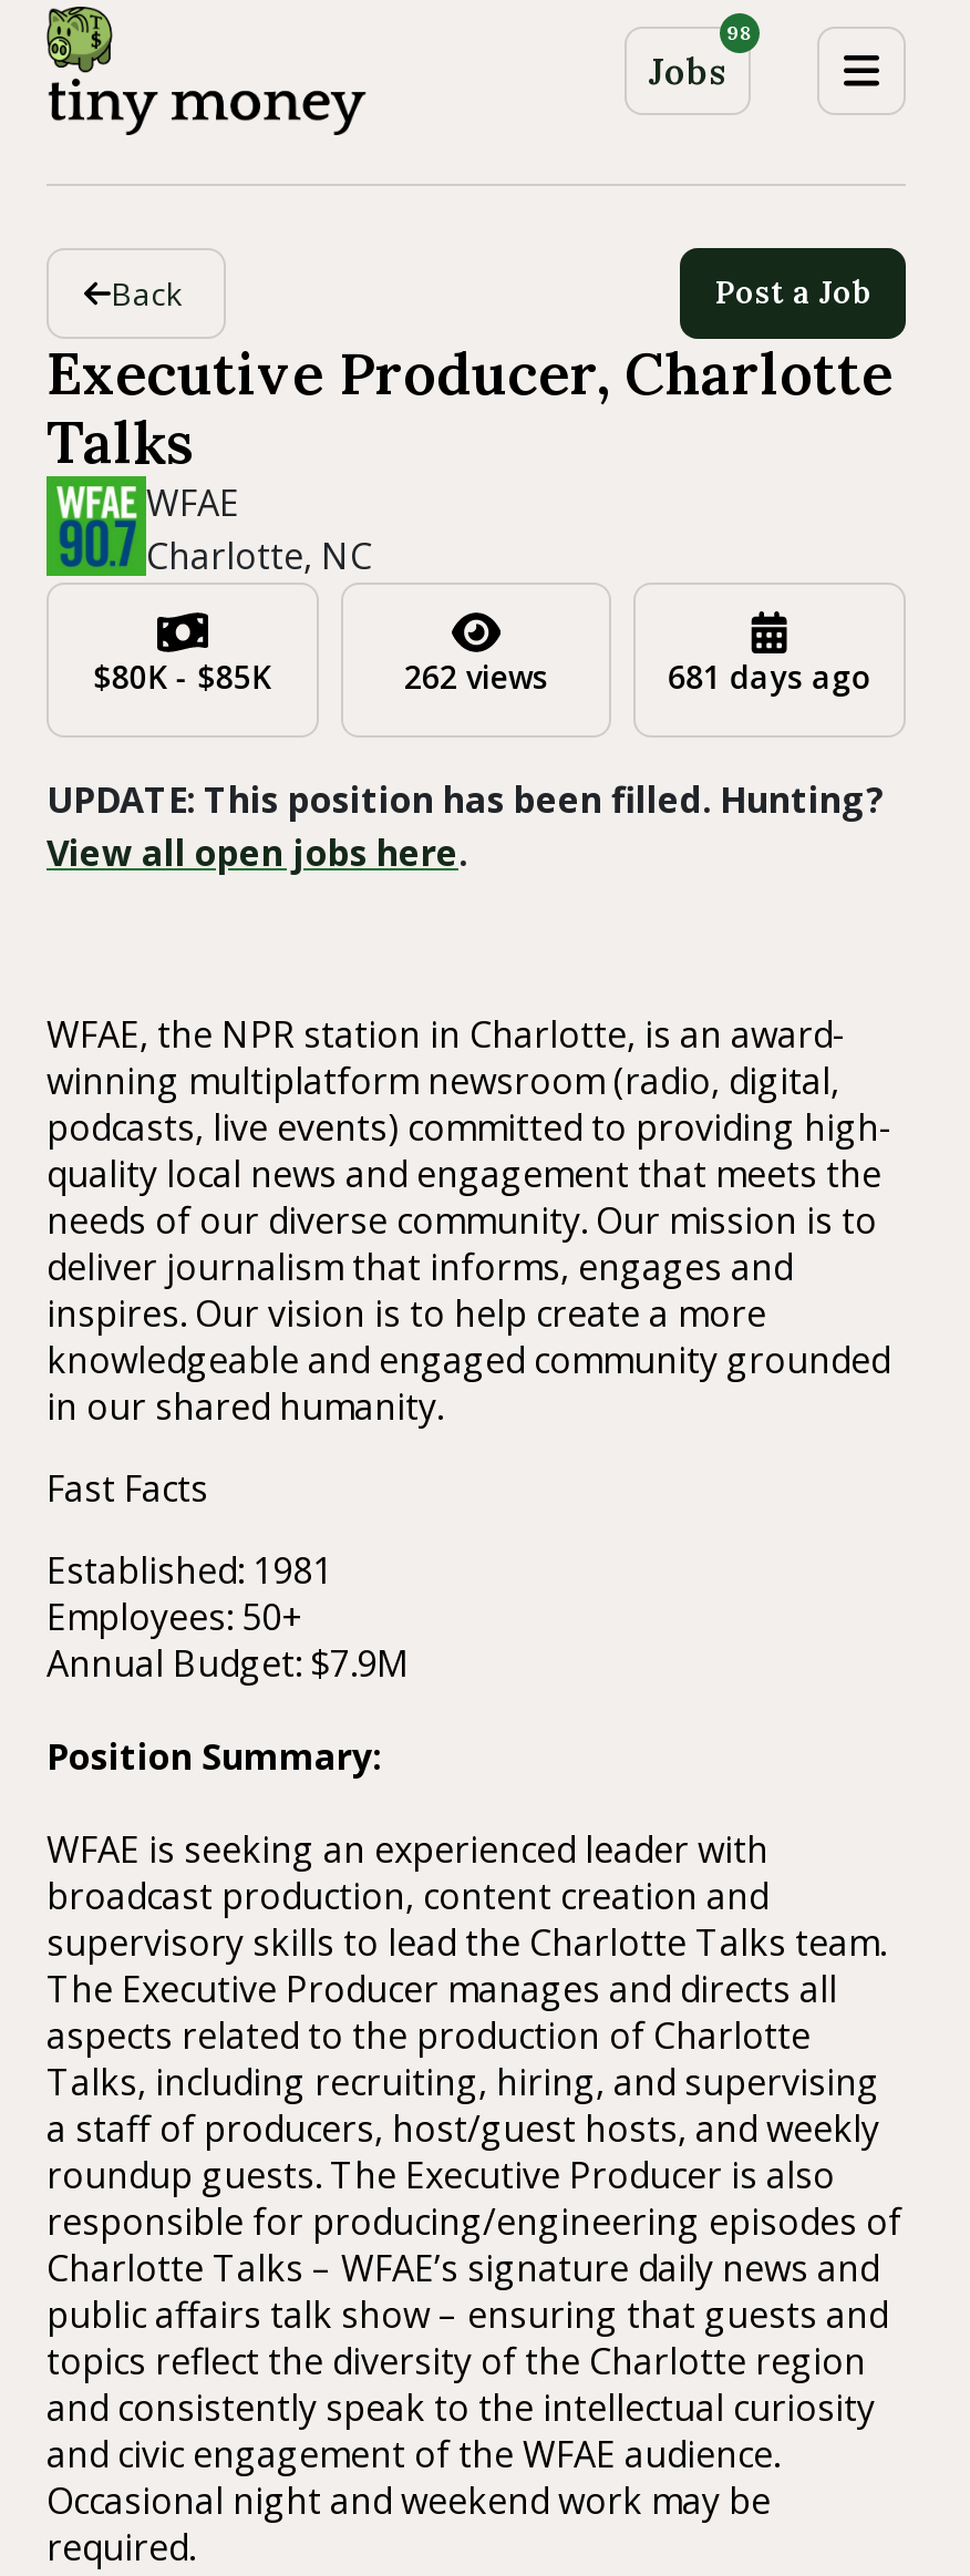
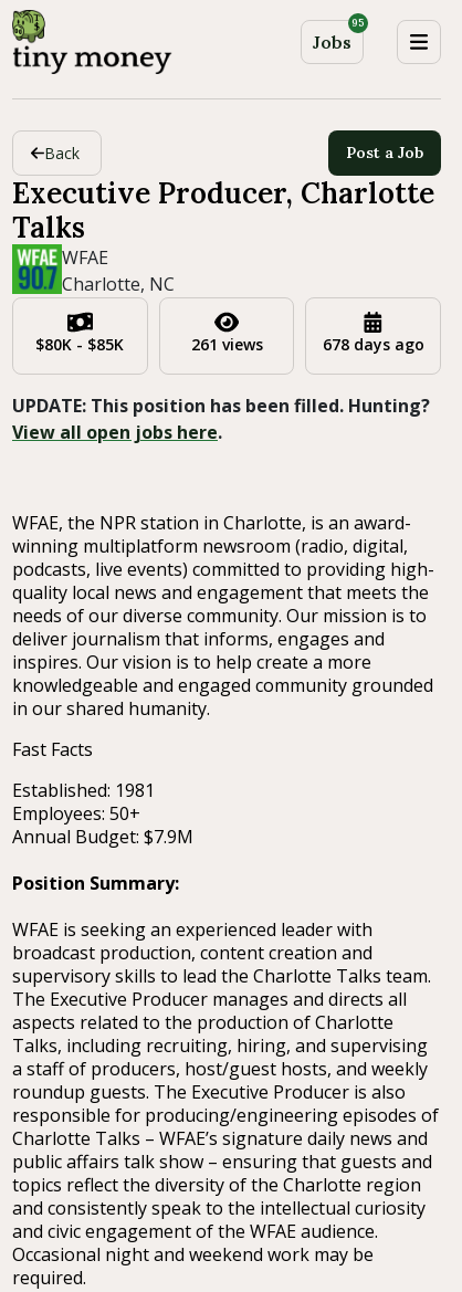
[726,20,753,45] 98 -> [351,17,365,29] 95
[404,656,548,698] 262 views -> [191,334,262,355] 261 views
[668,656,872,698] 681 days ago -> [322,334,424,355] 678 days ago

